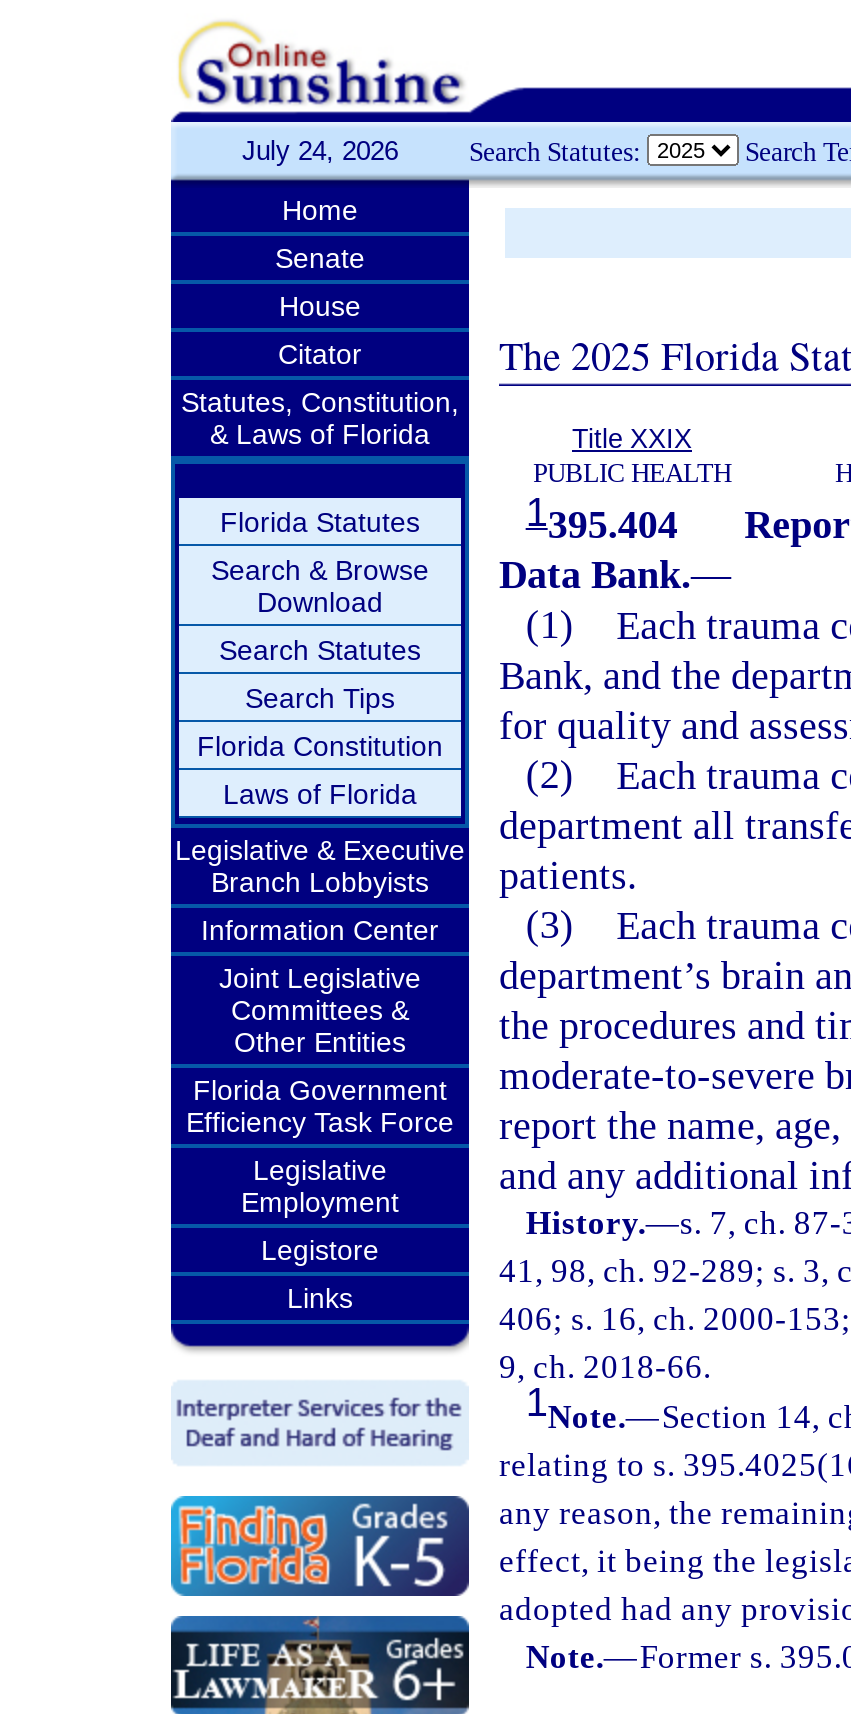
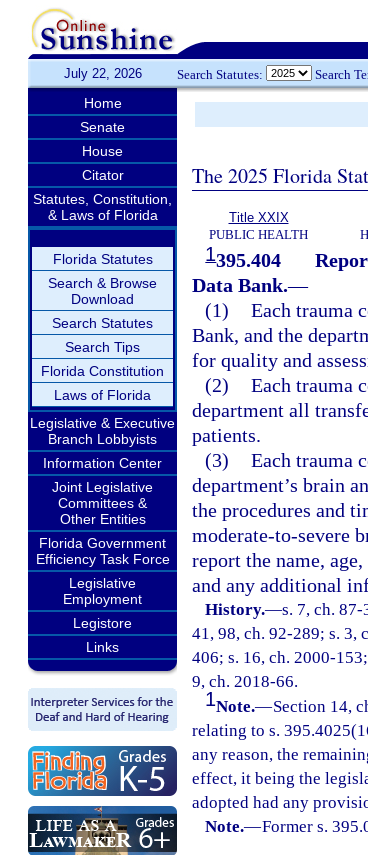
[242,136,398,166] July 24, 2026 -> [63,66,141,81] July 22, 2026

